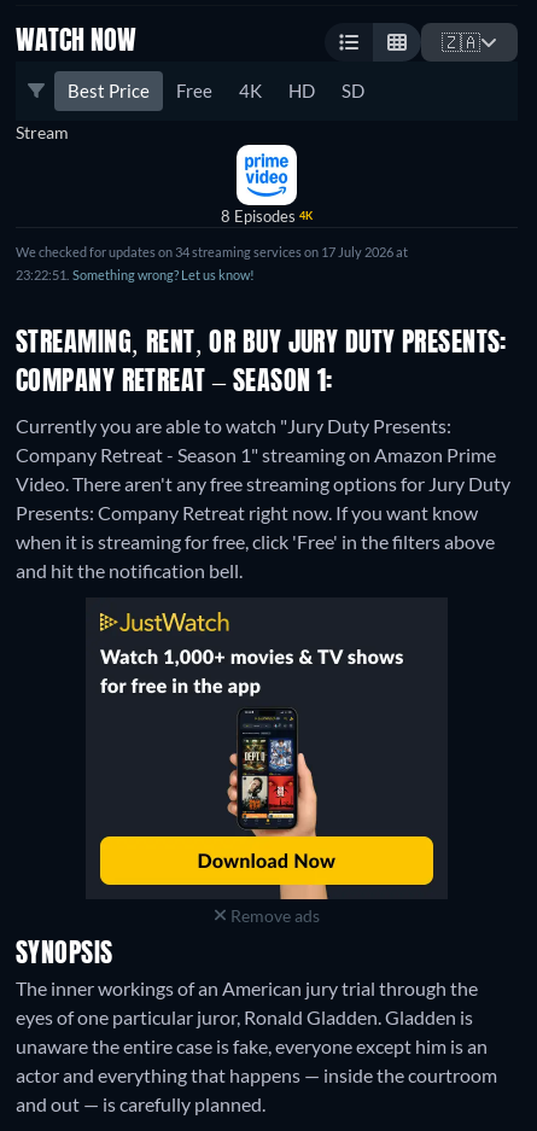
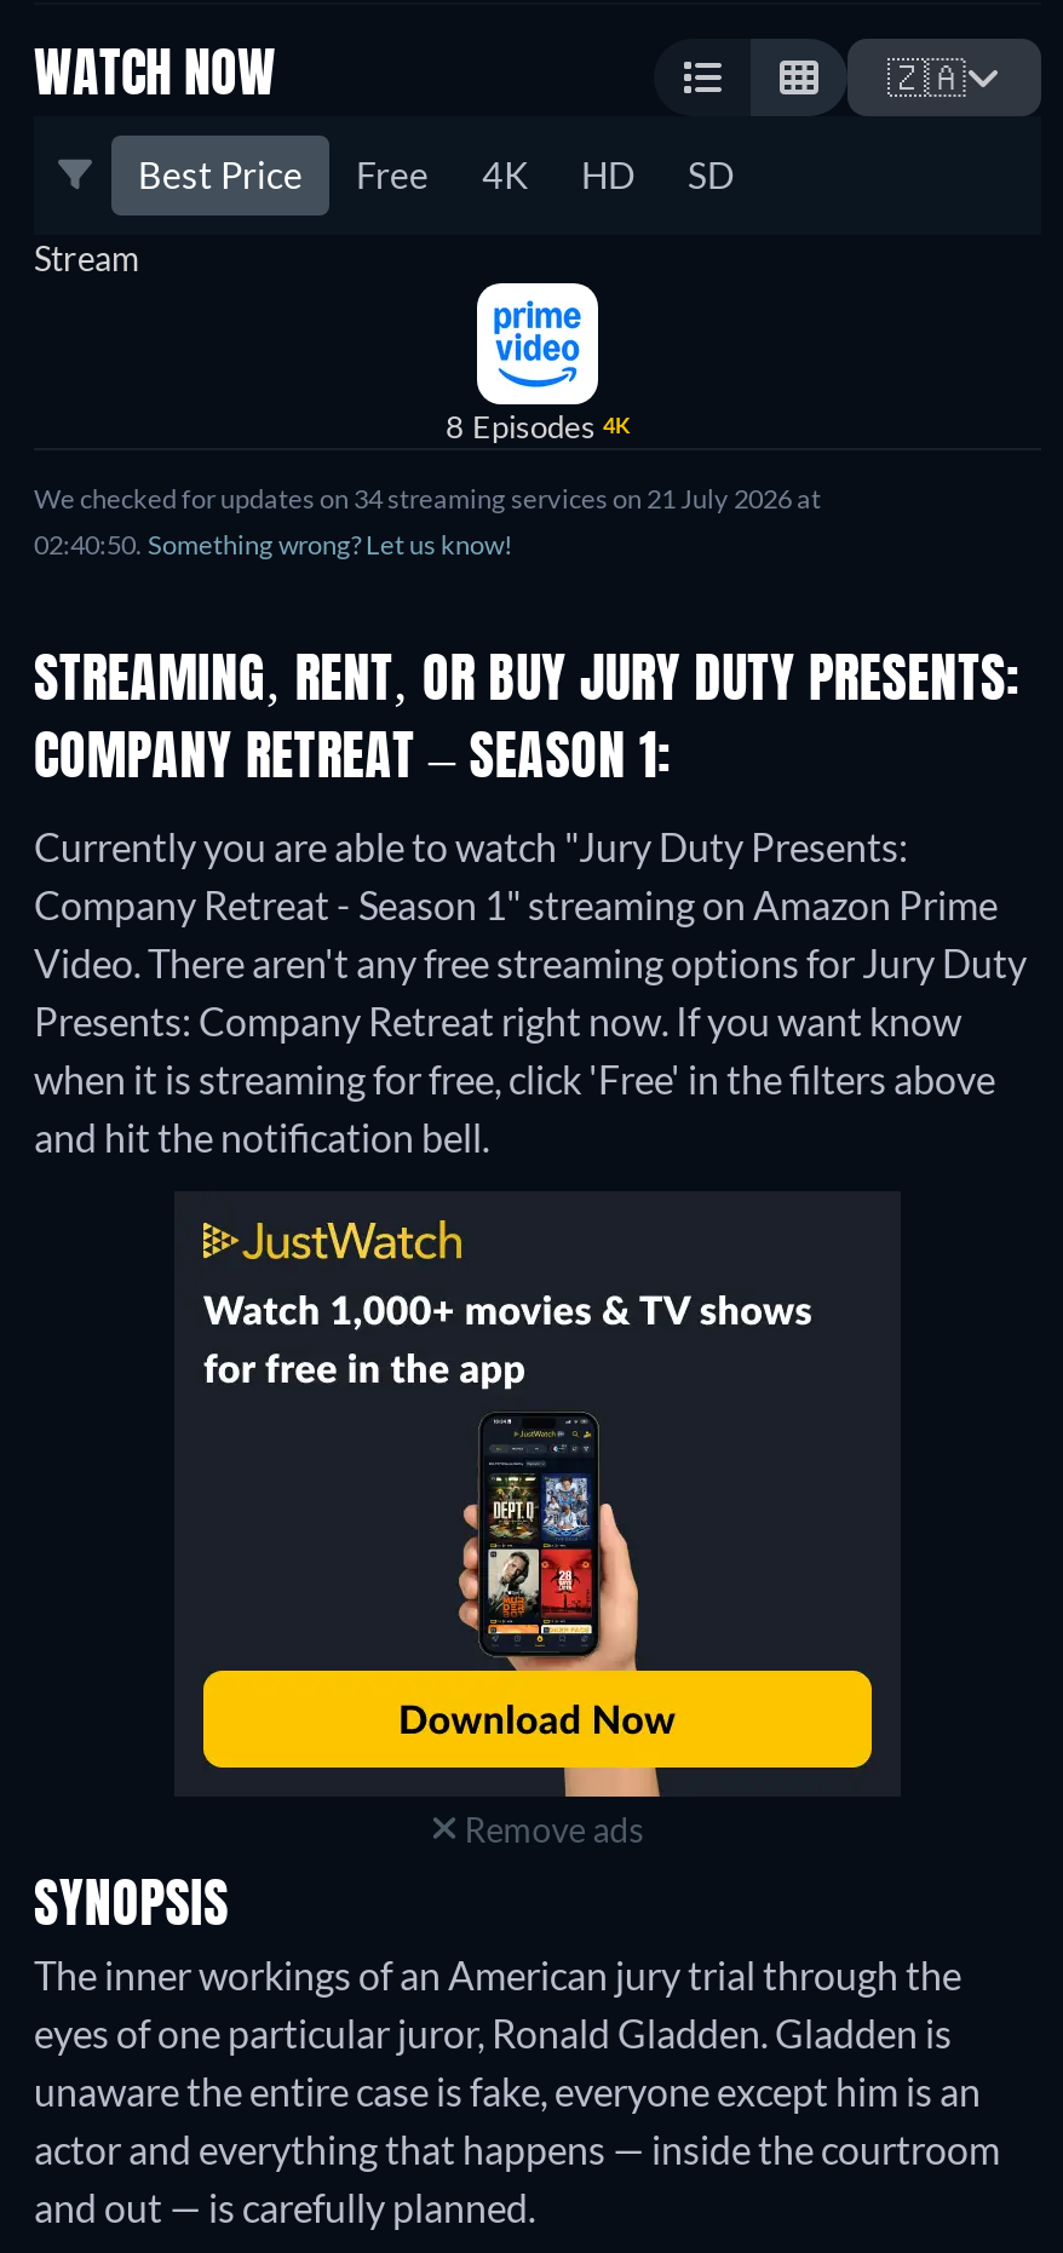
[16,243,408,259] We checked for updates on 34 streaming services on 17 July 2026 at -> [34,481,821,513] We checked for updates on 34 streaming services on 21 July 2026 at
[16,266,255,282] 23:22:51. Something wrong? Let us know! -> [34,527,513,559] 02:40:50. Something wrong? Let us know!

